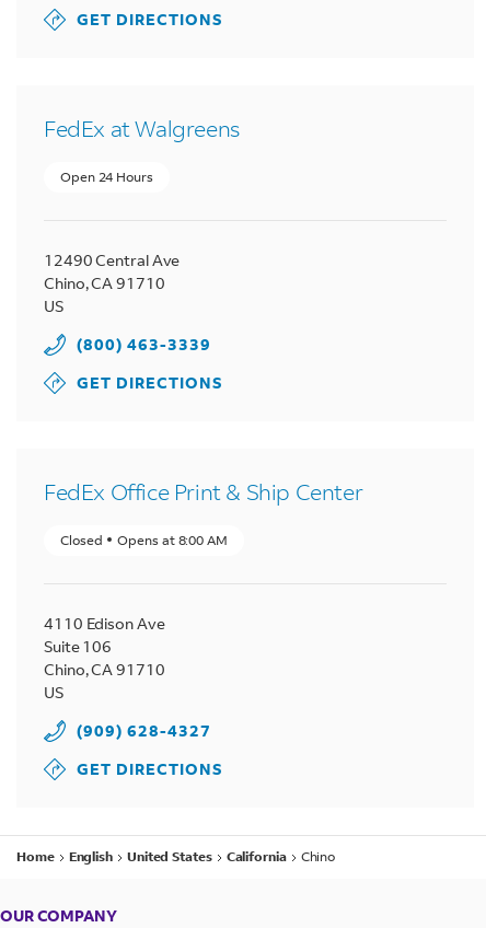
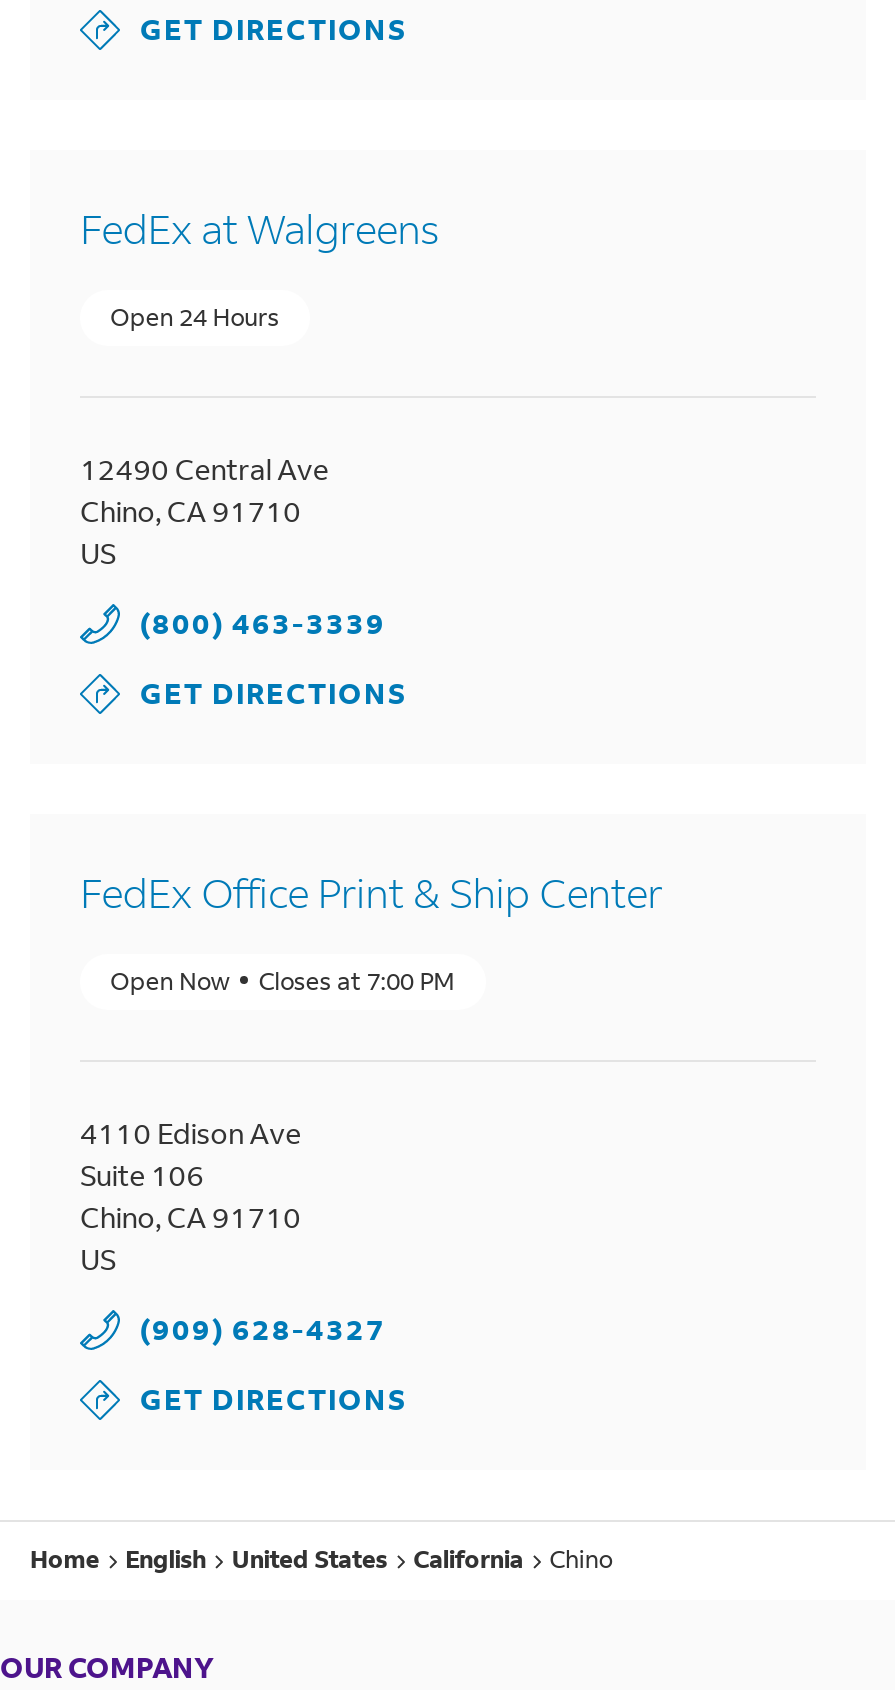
[60,532,227,548] Closed | Opens at 8:00 AM -> [110,965,455,995] Open Now | Closes at 7:00 PM

